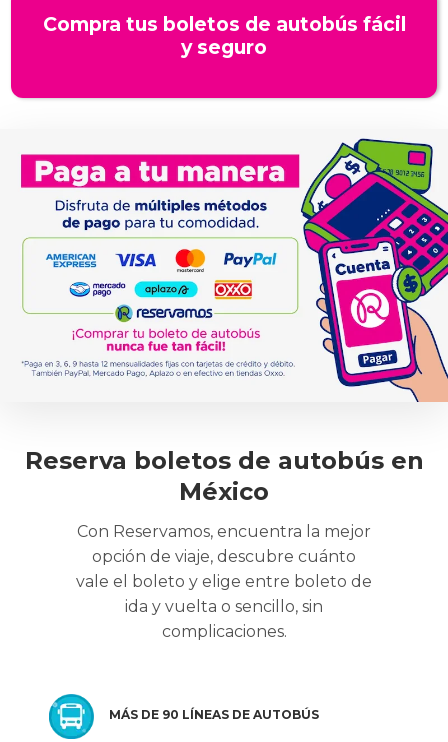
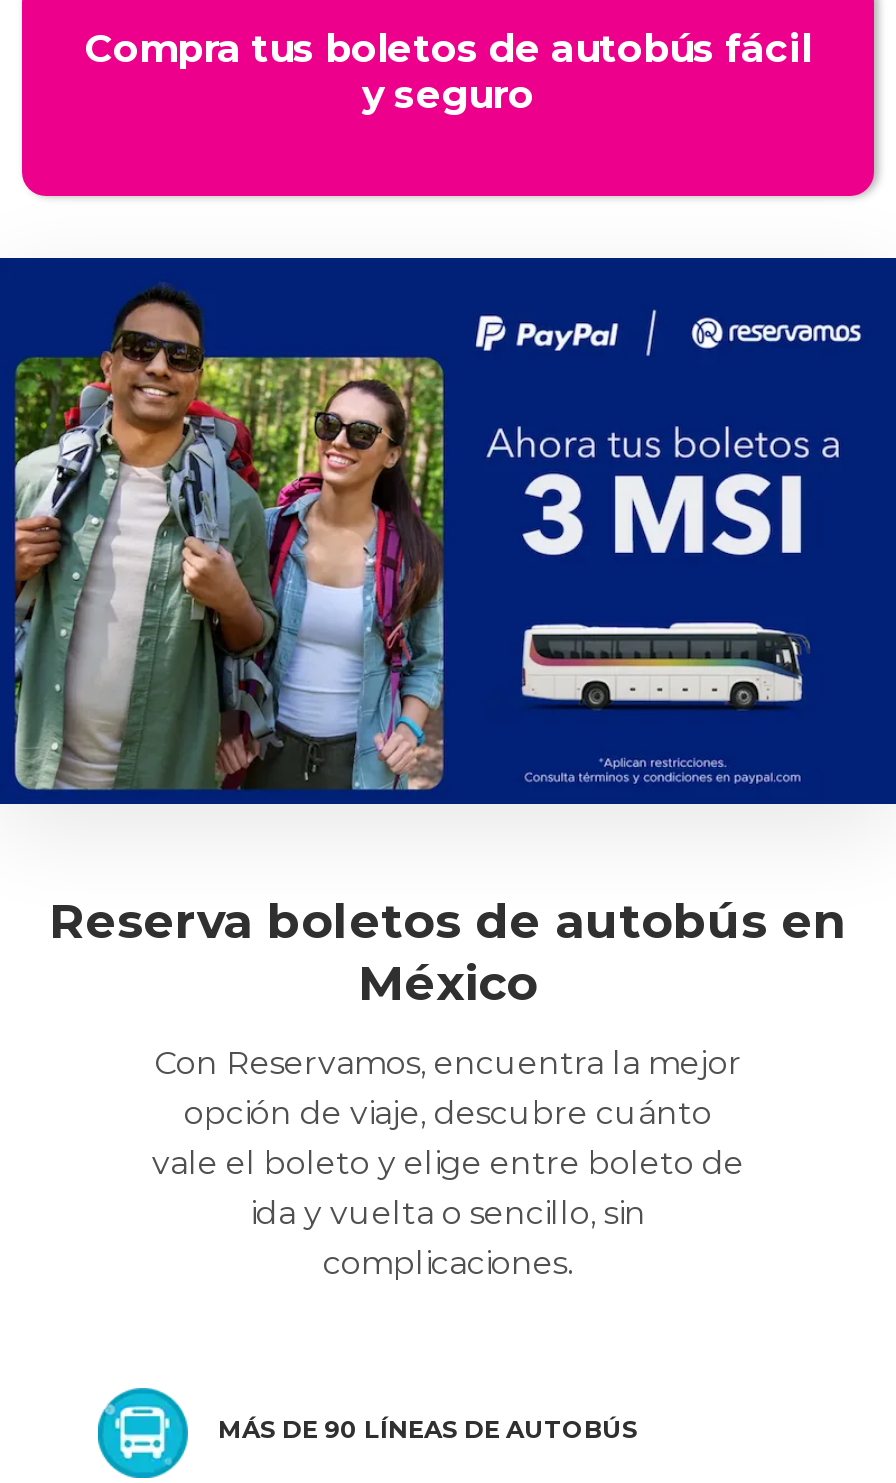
[3,129,445,402] [image] -> [6,256,890,806] [image]

